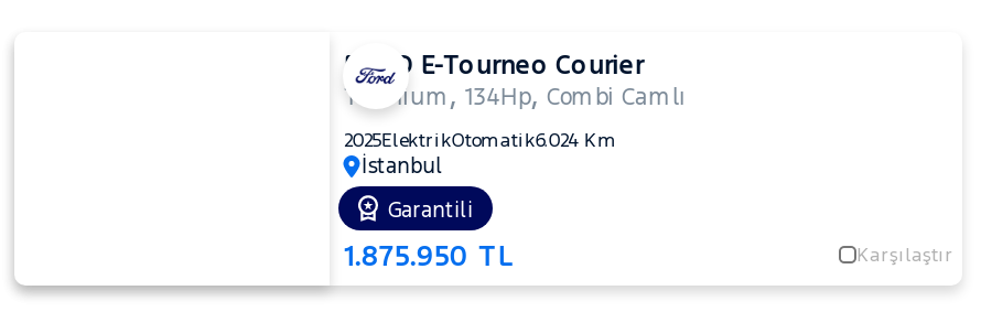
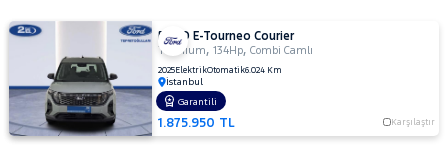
none -> [8,21,153,137] [image]

